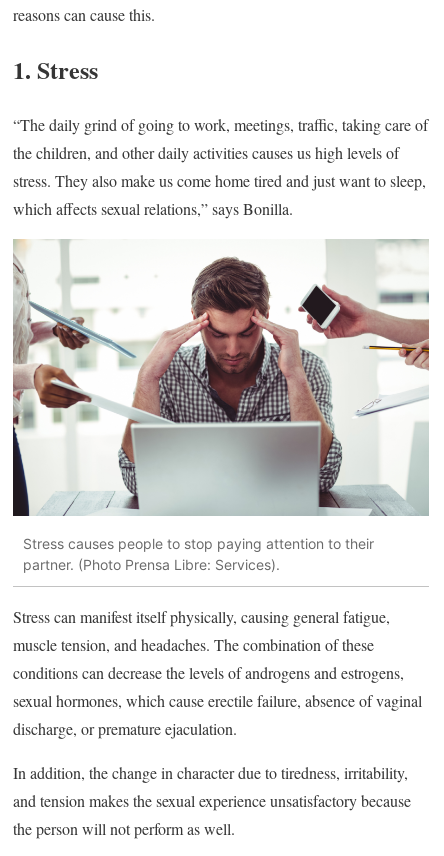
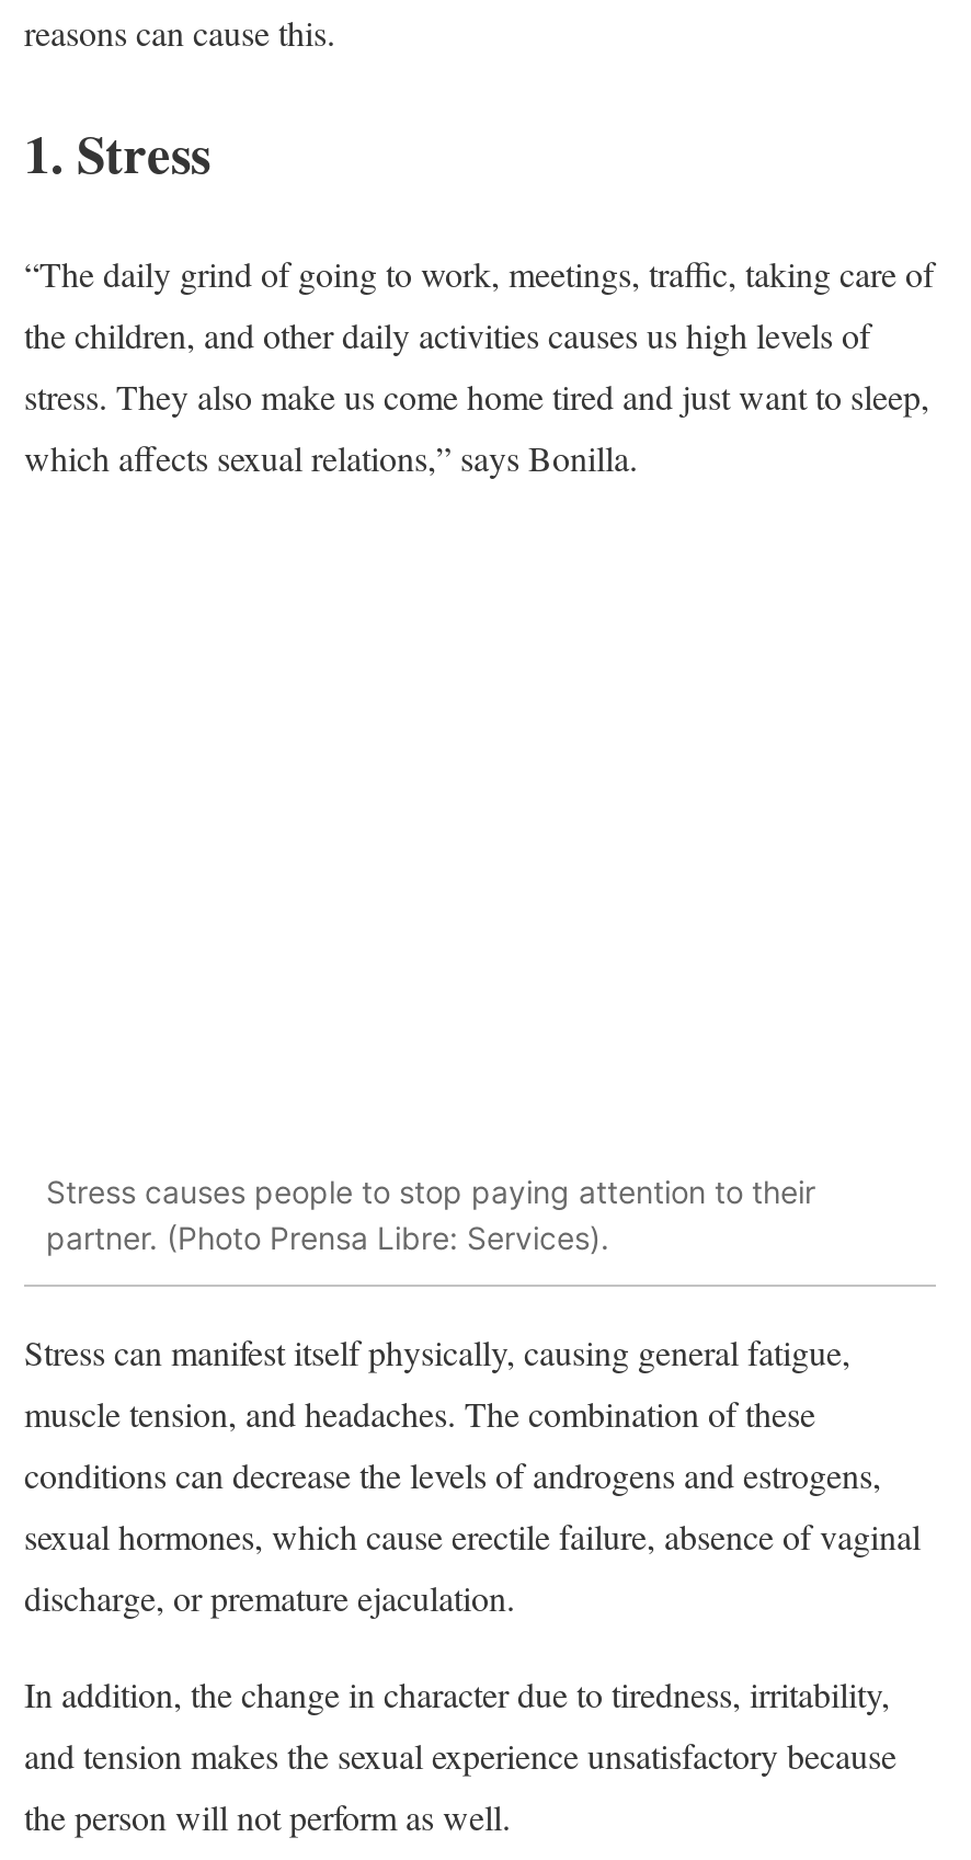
[12,238,430,517] [image] -> none

